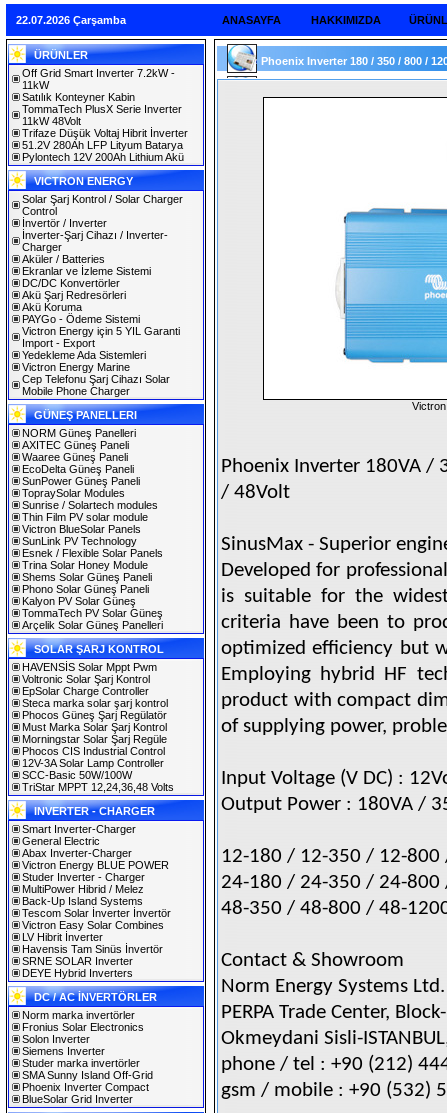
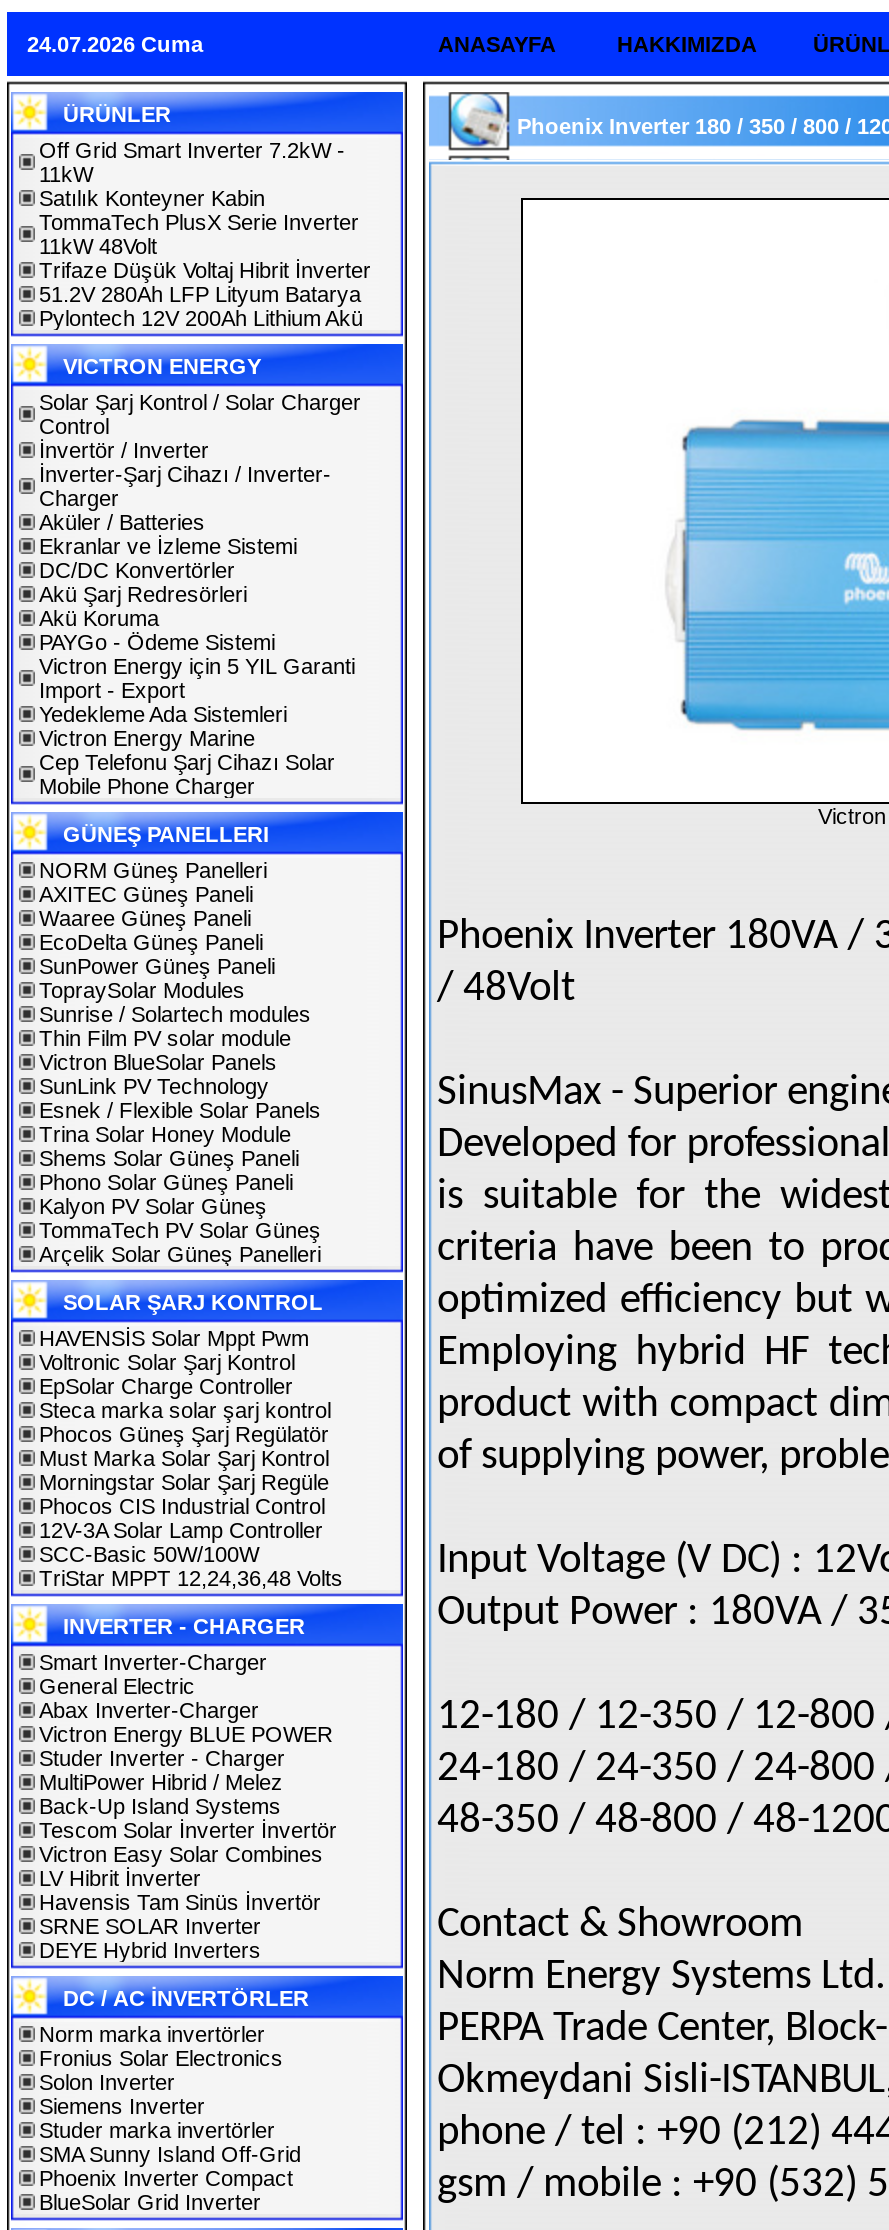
[16,14,126,26] 22.07.2026 Çarşamba -> [27,32,203,56] 24.07.2026 Cuma

